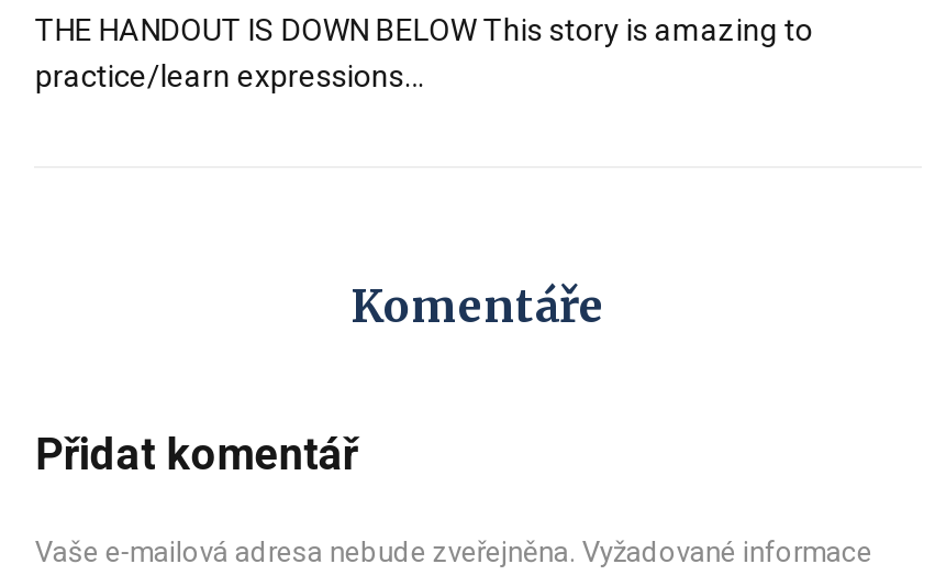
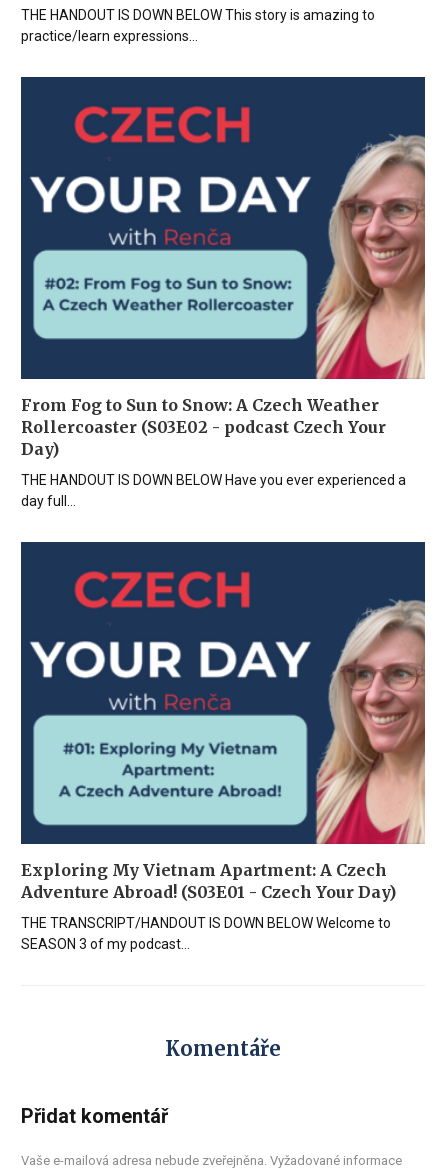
none -> [20,76,426,509] [image] | From Fog to Sun to Snow: A Czech Weather | Rollercoaster (S03E02 - podcast Czech Your | Day) | THE HANDOUT IS DOWN BELOW Have you ever experienced a | day full…
none -> [20,541,426,952] [image] | Exploring My Vietnam Apartment: A Czech | Adventure Abroad! (S03E01 - Czech Your Day) | THE TRANSCRIPT/HANDOUT IS DOWN BELOW Welcome to | SEASON 3 of my podcast…

